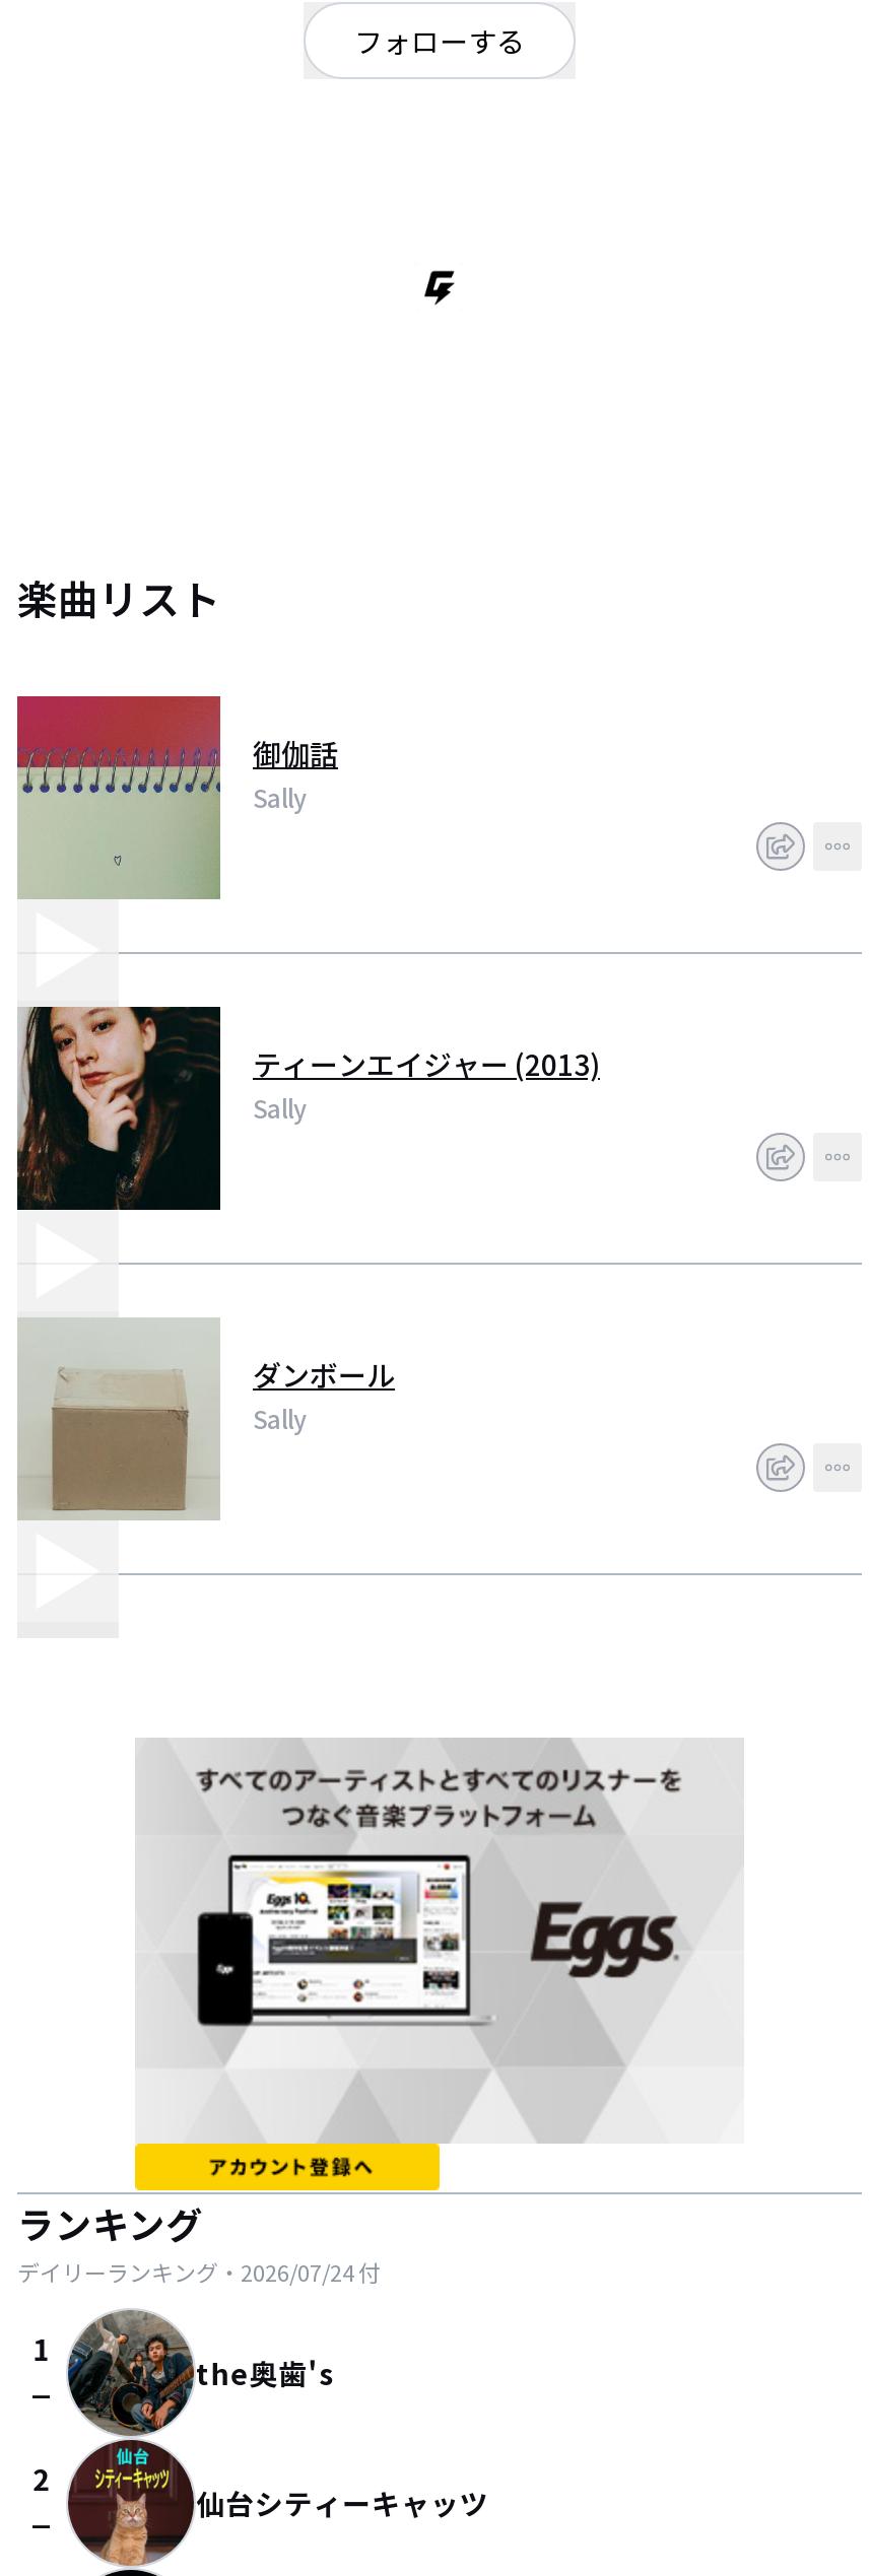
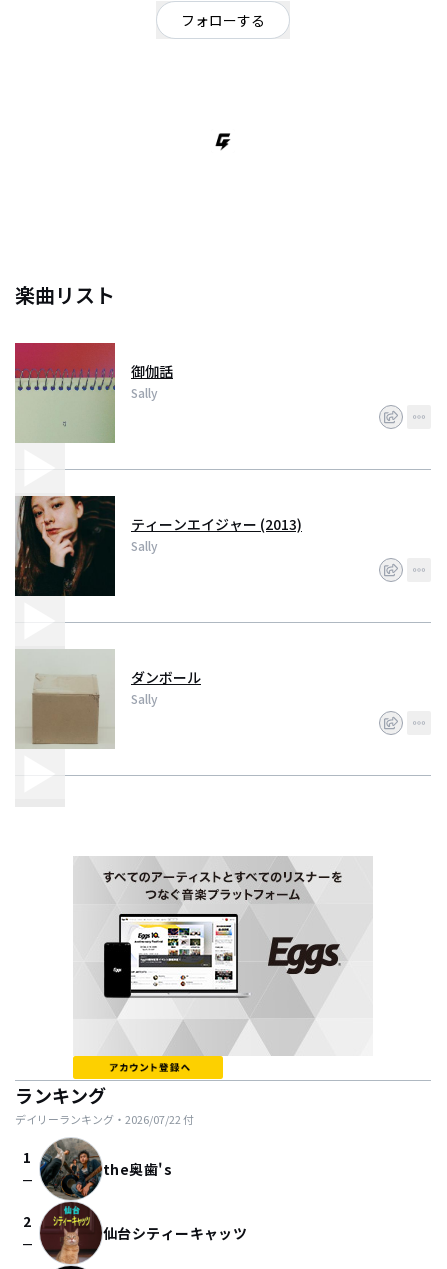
[17,2255,381,2288] デイリーランキング・2026/07/24付 -> [15,1111,194,1127] デイリーランキング・2026/07/22付

